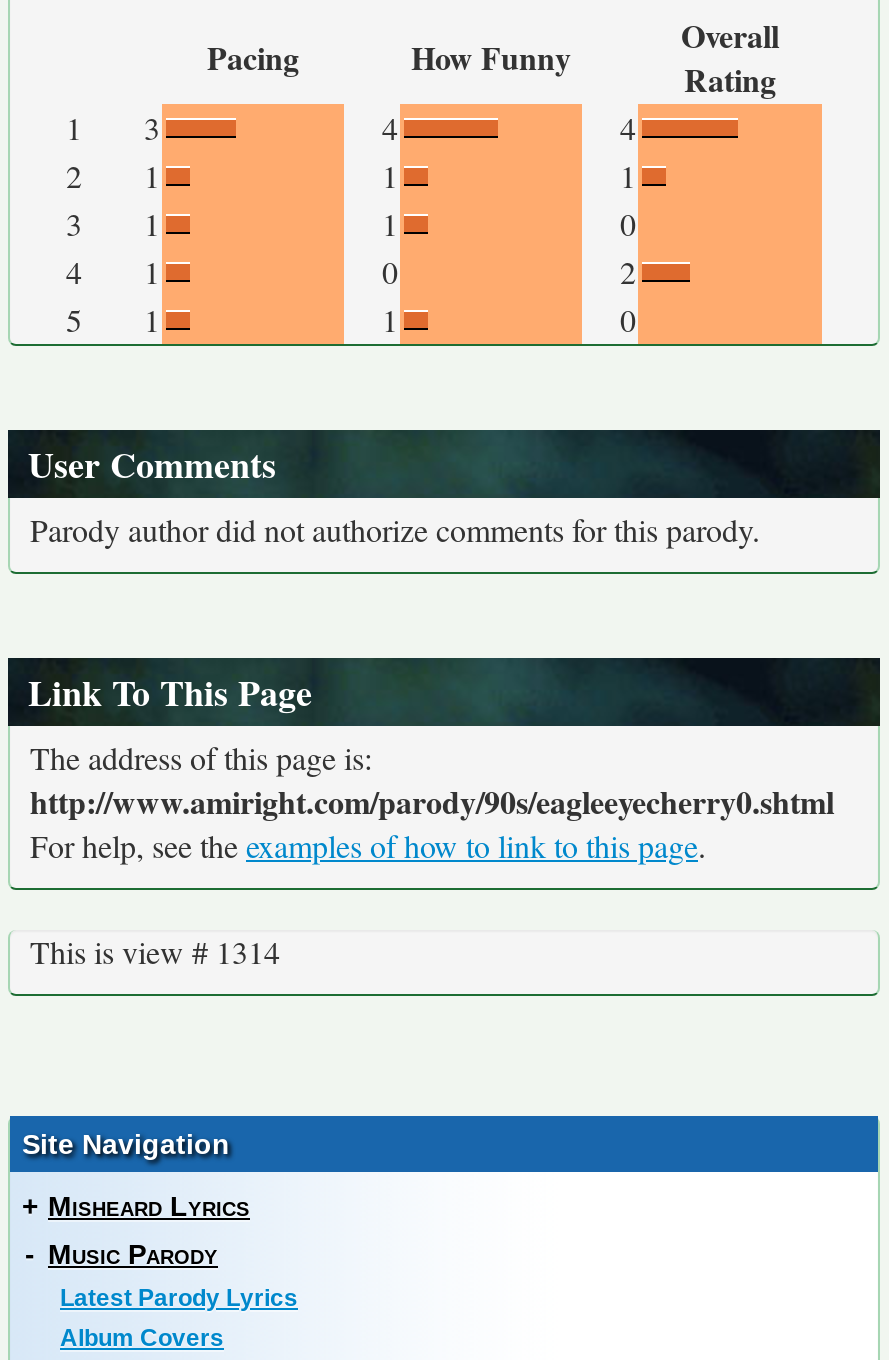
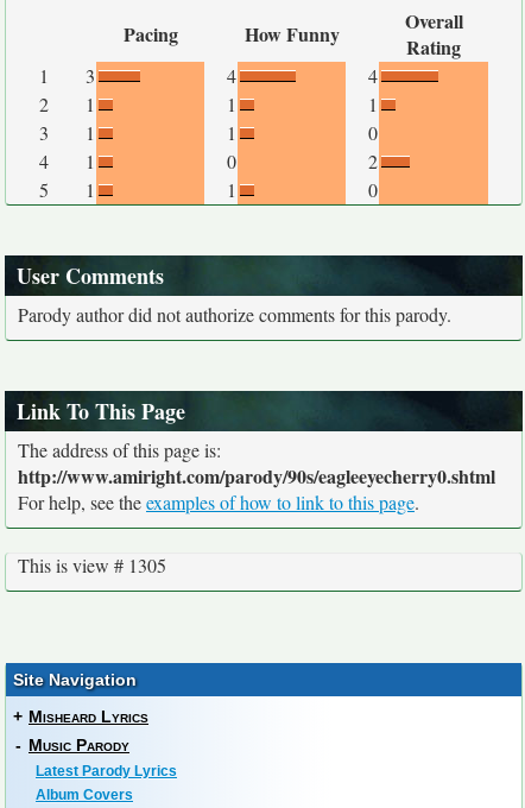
[30,930,280,972] This is view # 1314 -> [18,553,166,577] This is view # 1305

